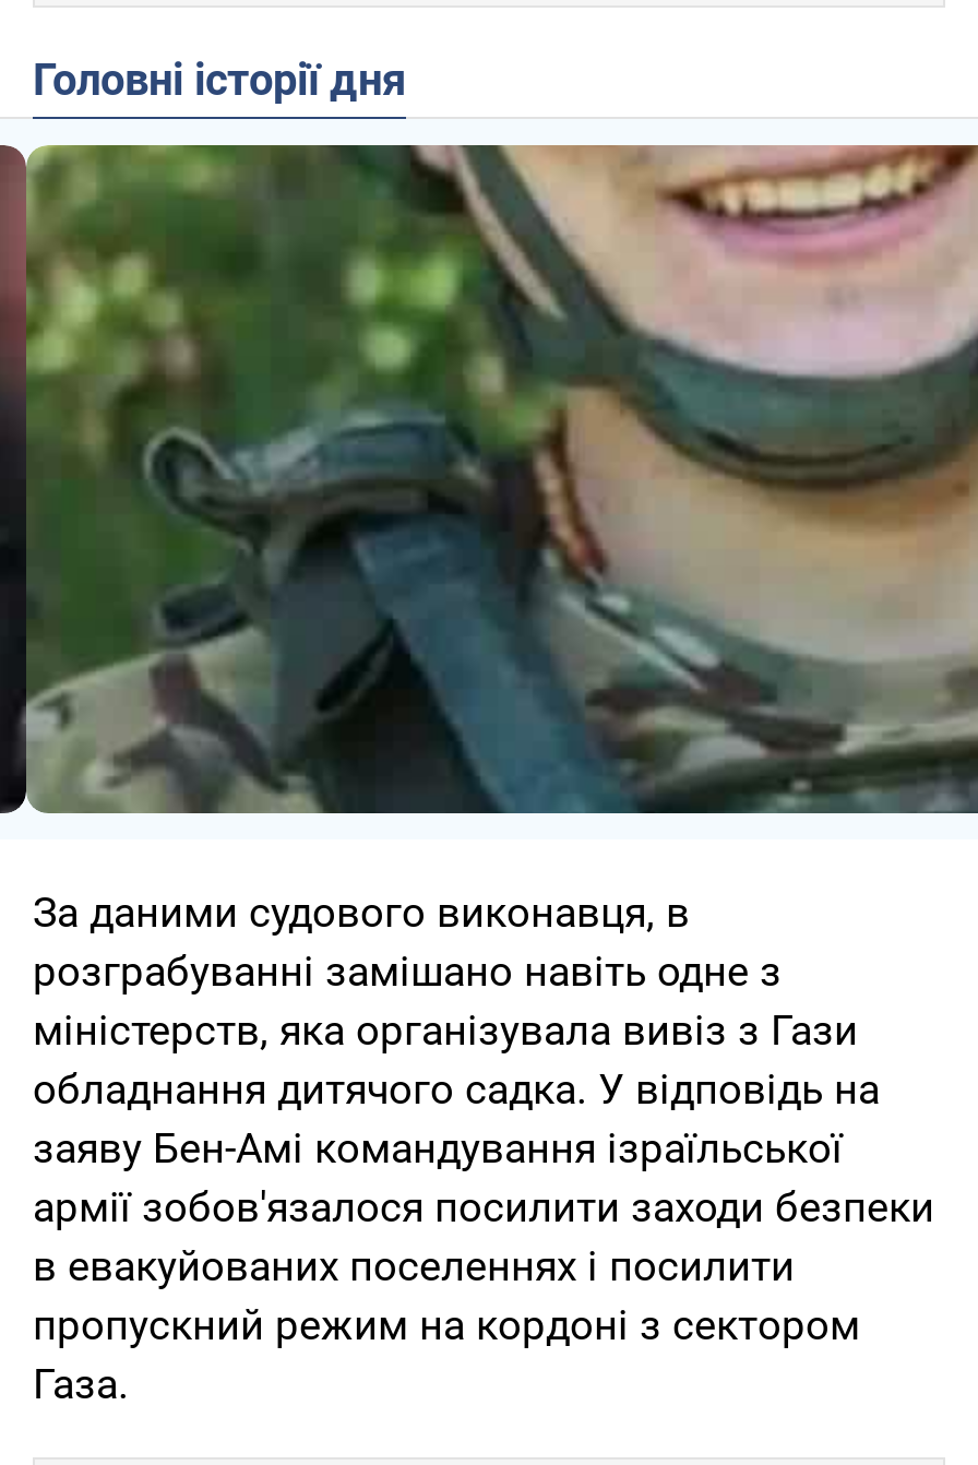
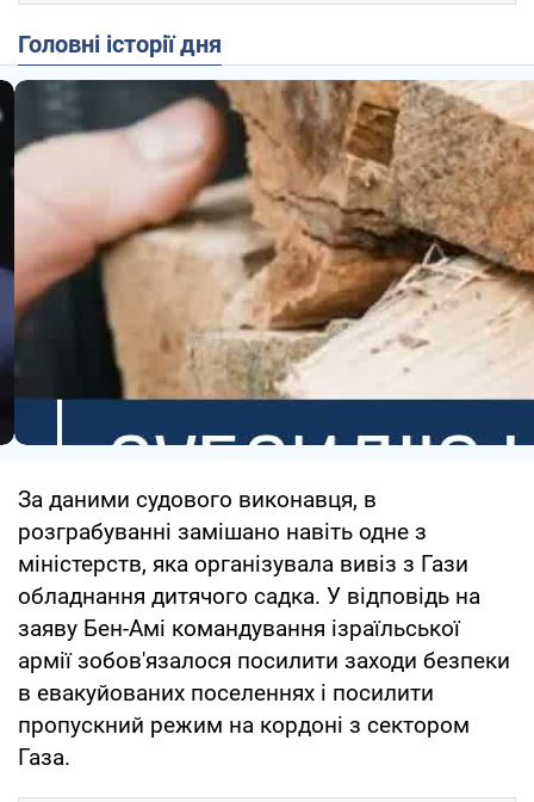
[7,143,971,815] [image] -> [4,79,530,446] [image]

